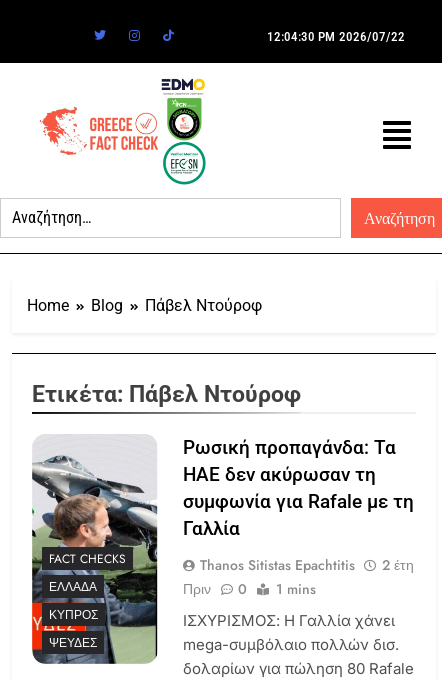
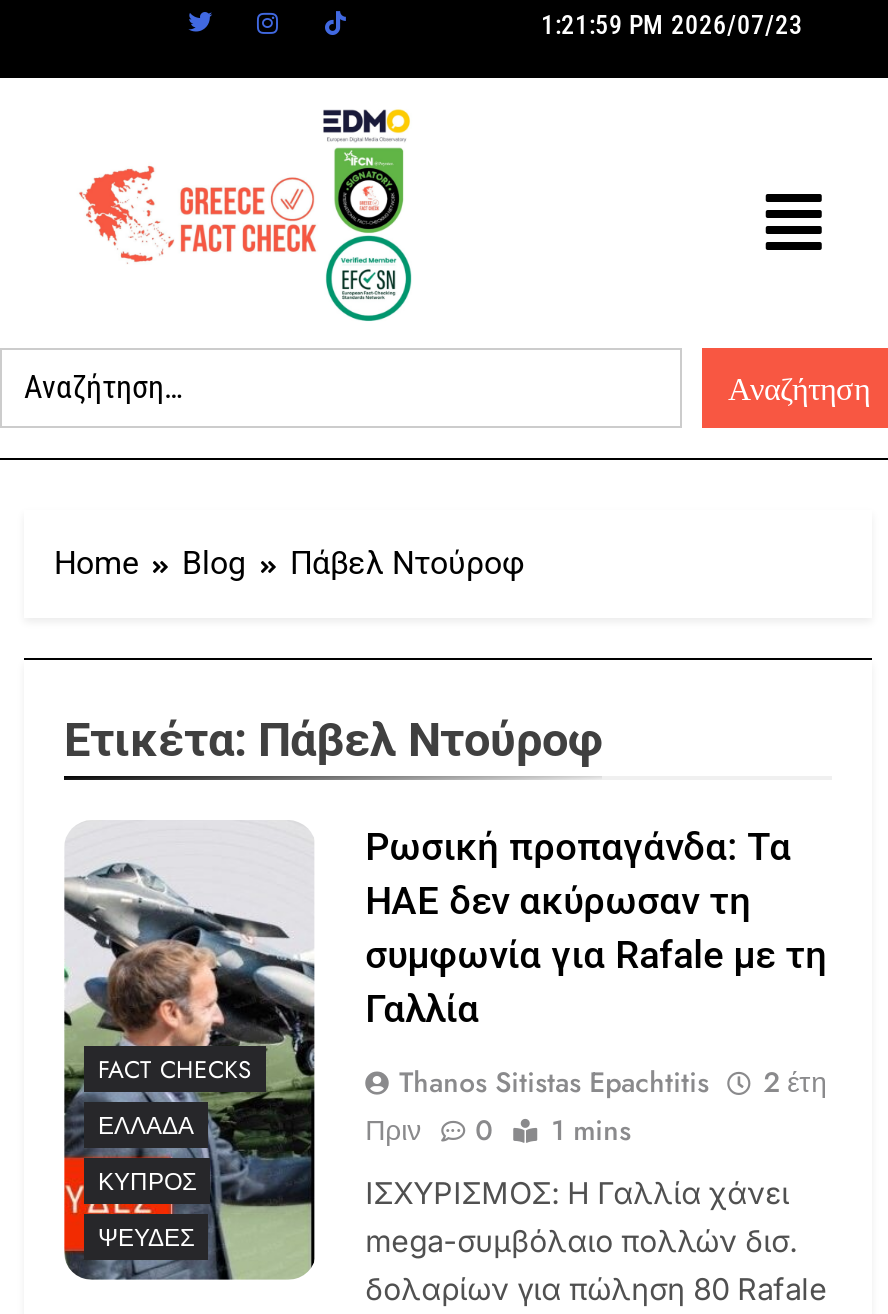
[267,29,405,44] 12:04:30 PM 2026/07/22 -> [541,10,803,40] 1:21:59 PM 2026/07/23

